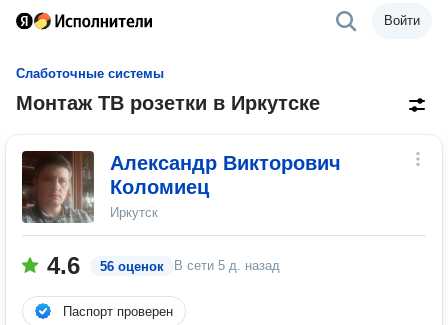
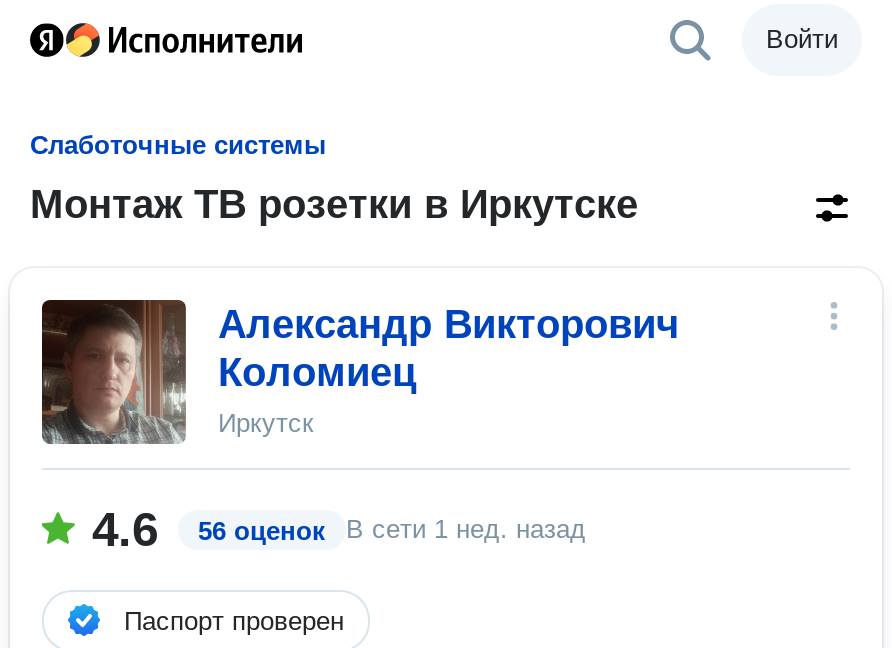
[174,258,280,273] В сети 5 д. назад -> [346,514,586,544] В сети 1 нед. назад

